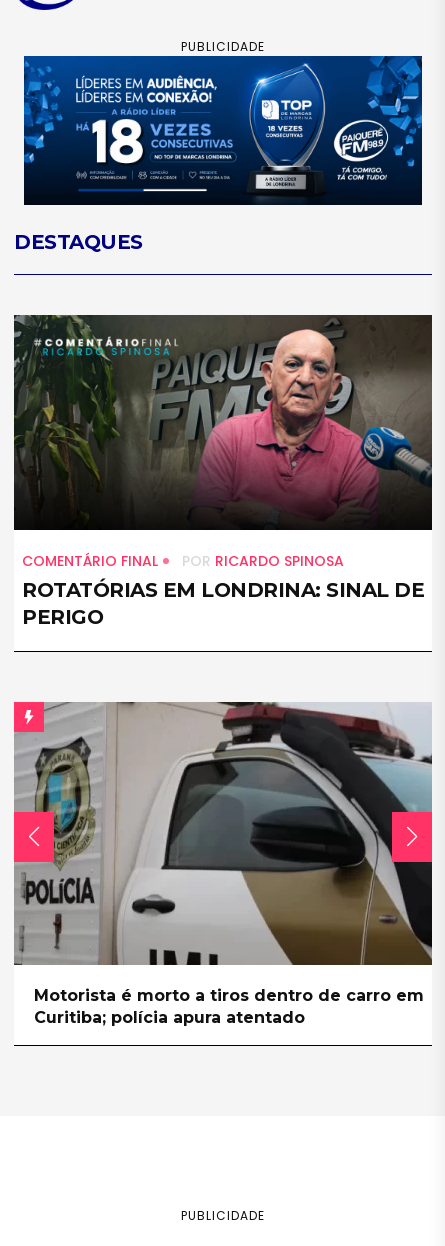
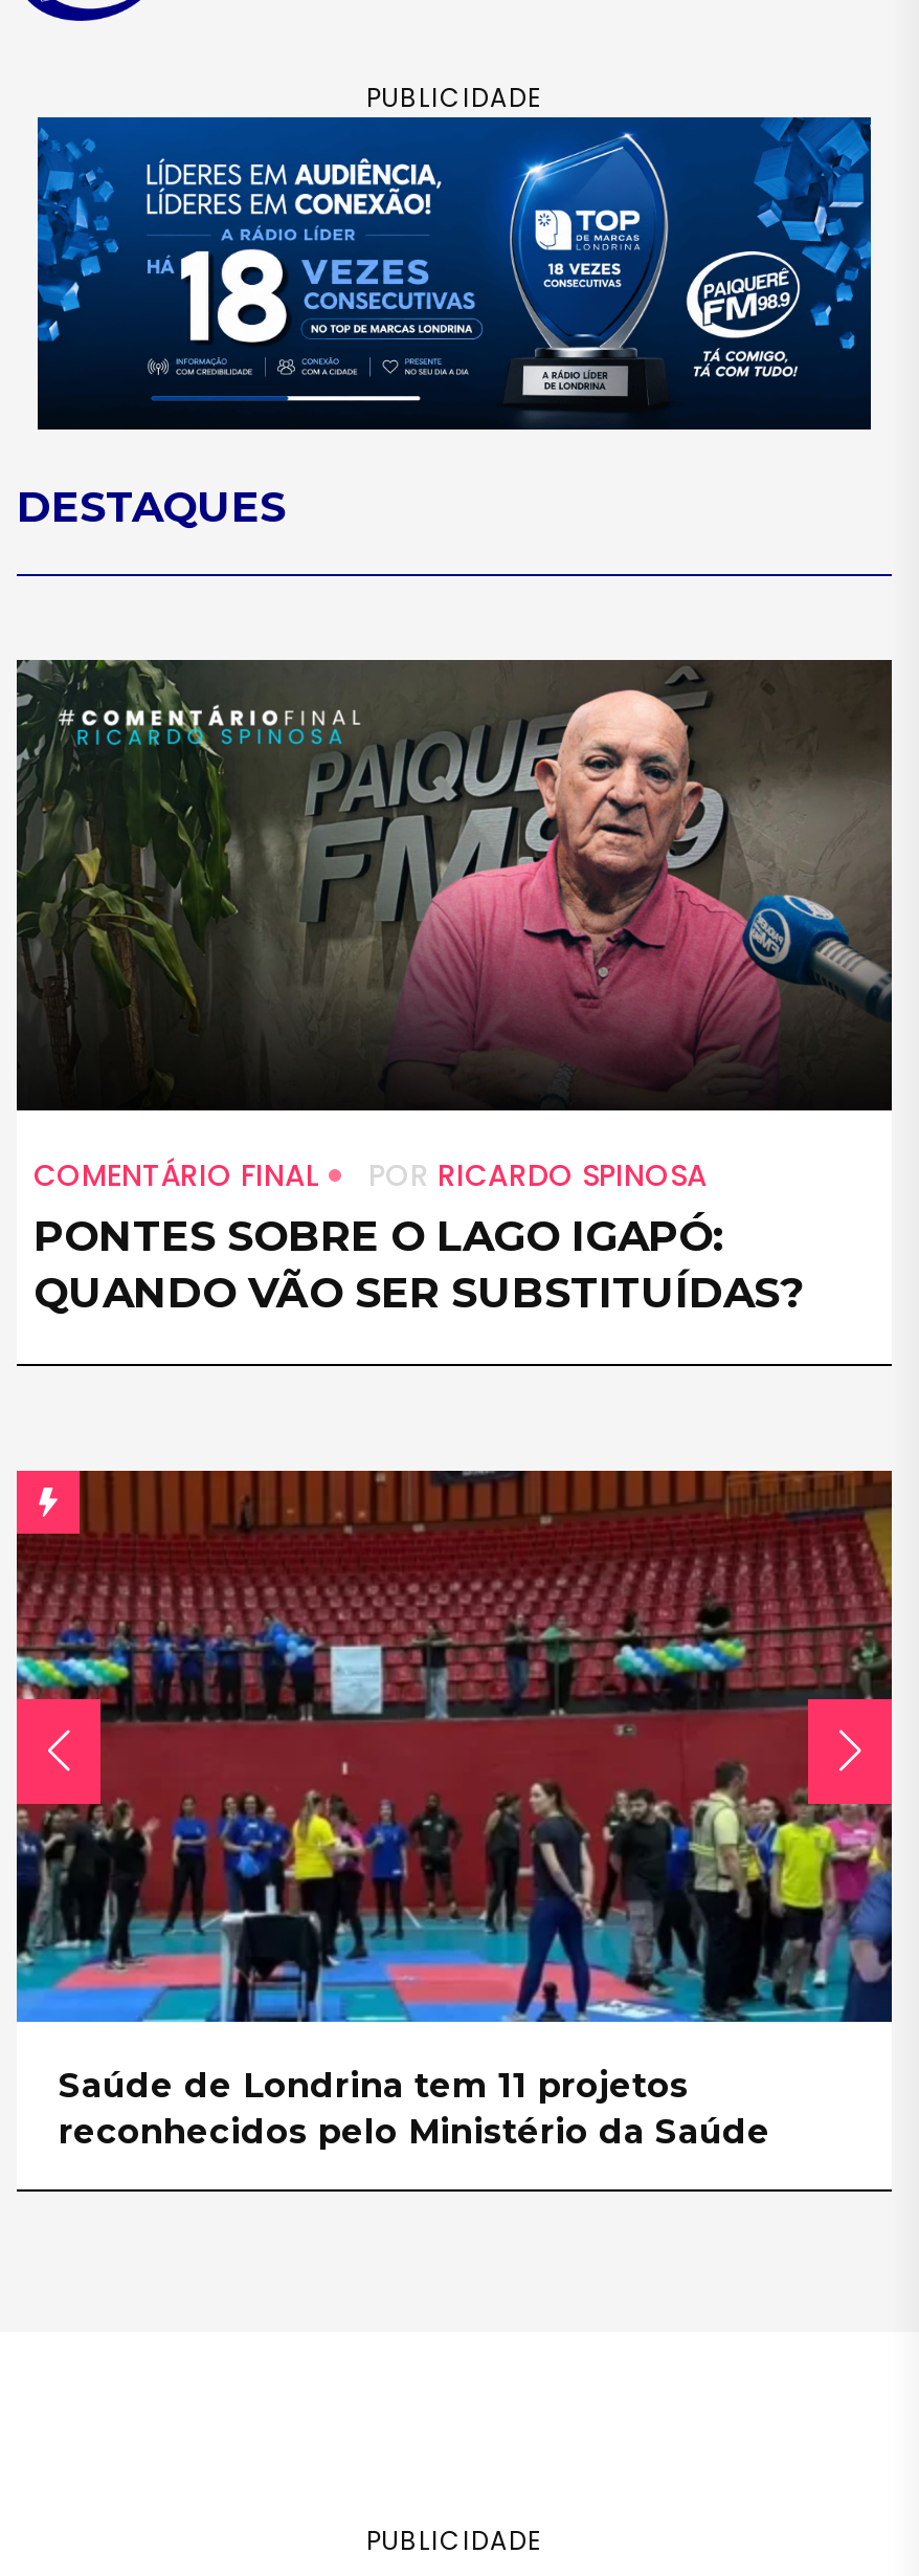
[22,578,424,629] ROTATÓRIAS EM LONDRINA: SINAL DE | PERIGO -> [33,1211,804,1318] PONTES SOBRE O LAGO IGAPÓ: | QUANDO VÃO SER SUBSTITUÍDAS?
[13,702,433,1027] [image] | Motorista é morto a tiros dentro de carro em | Curitiba; polícia apura atentado -> [15,1469,894,2152] [image] | Saúde de Londrina tem 11 projetos | reconhecidos pelo Ministério da Saúde

